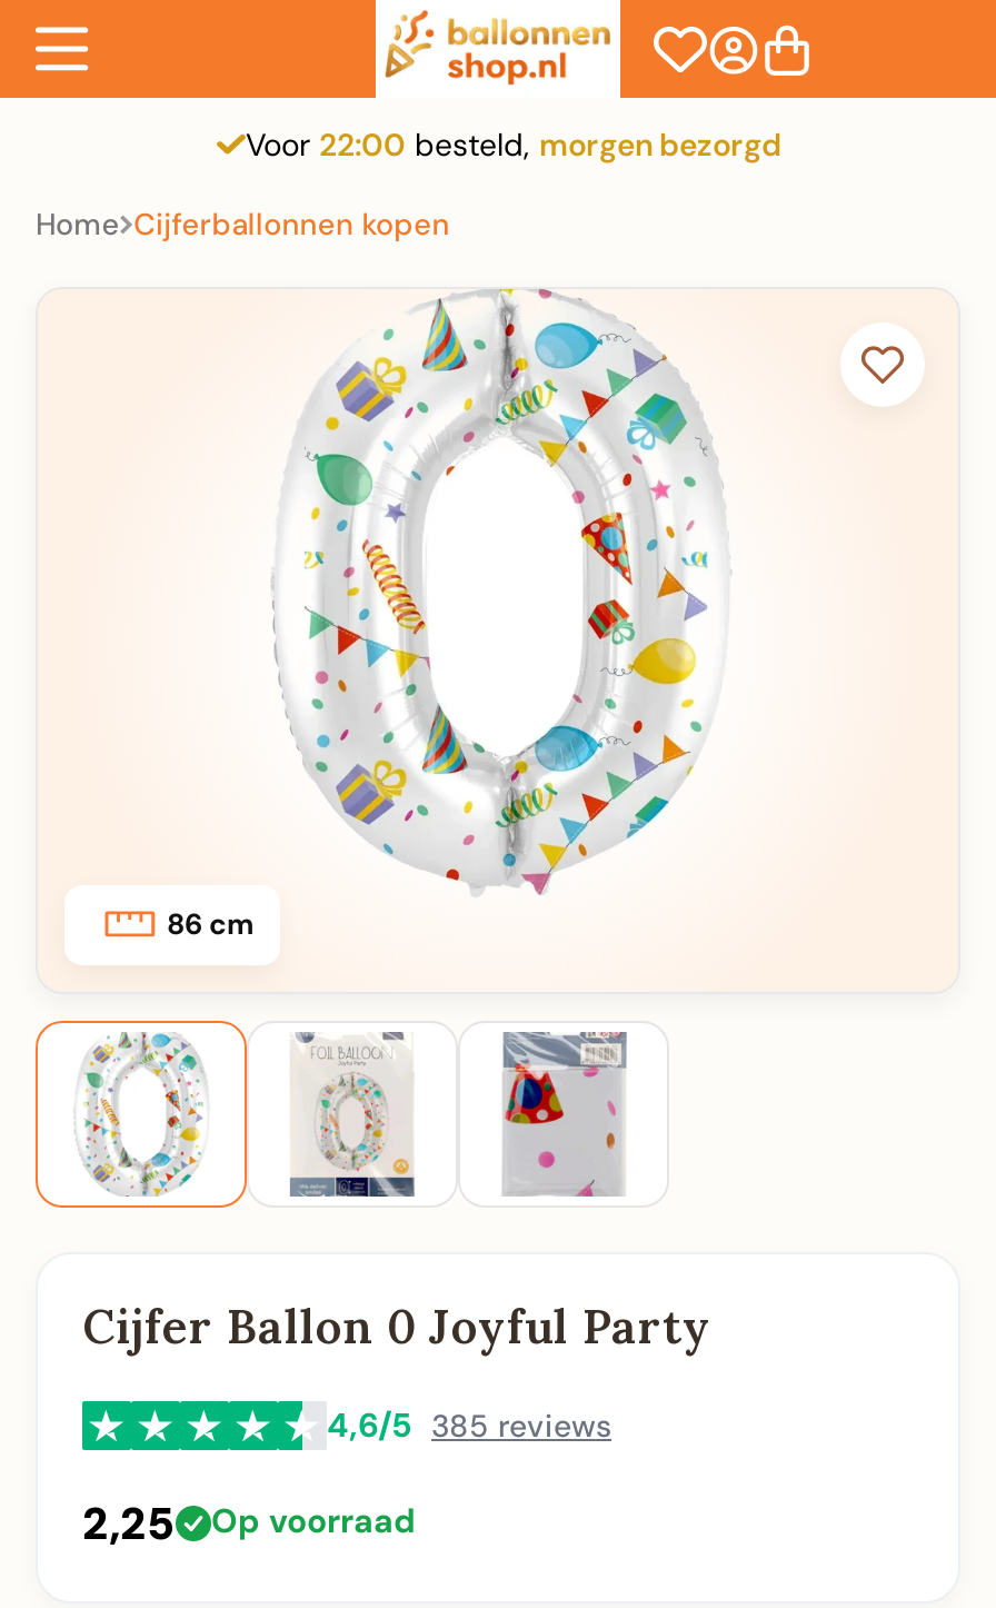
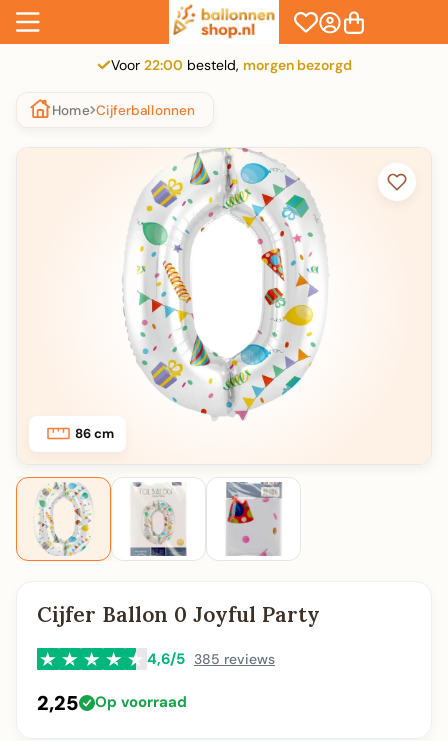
[36,205,450,245] Home Cijferballonnen kopen -> [52,101,195,119] Home Cijferballonnen

